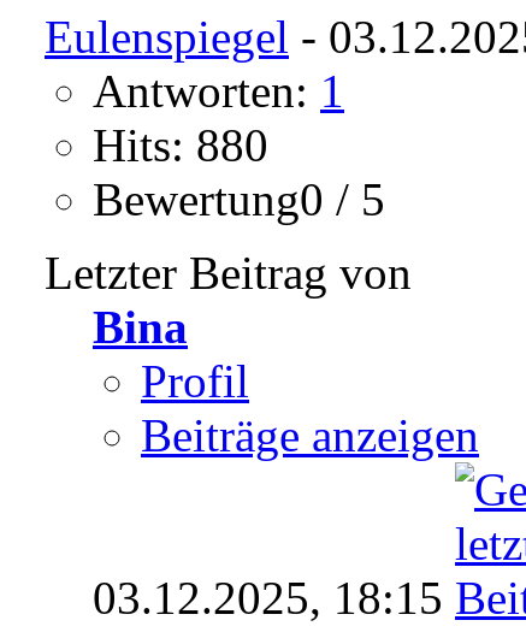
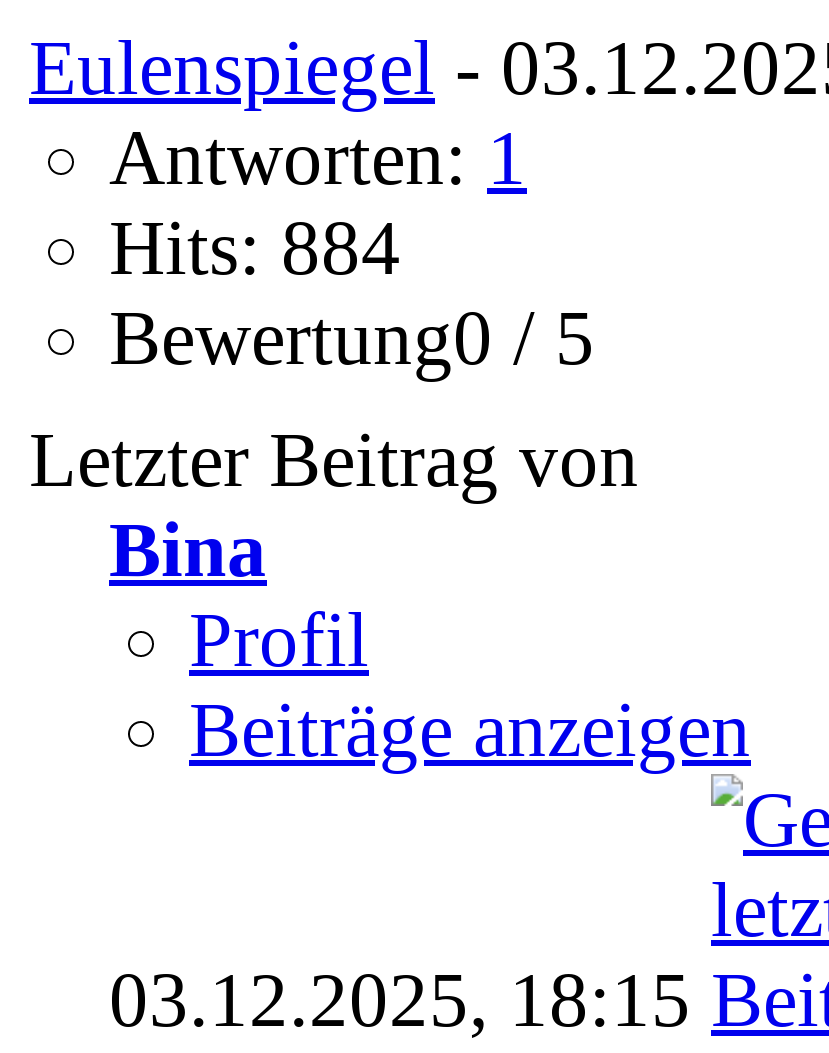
[93,119,268,171] Hits: 880 -> [109,204,401,290] Hits: 884

